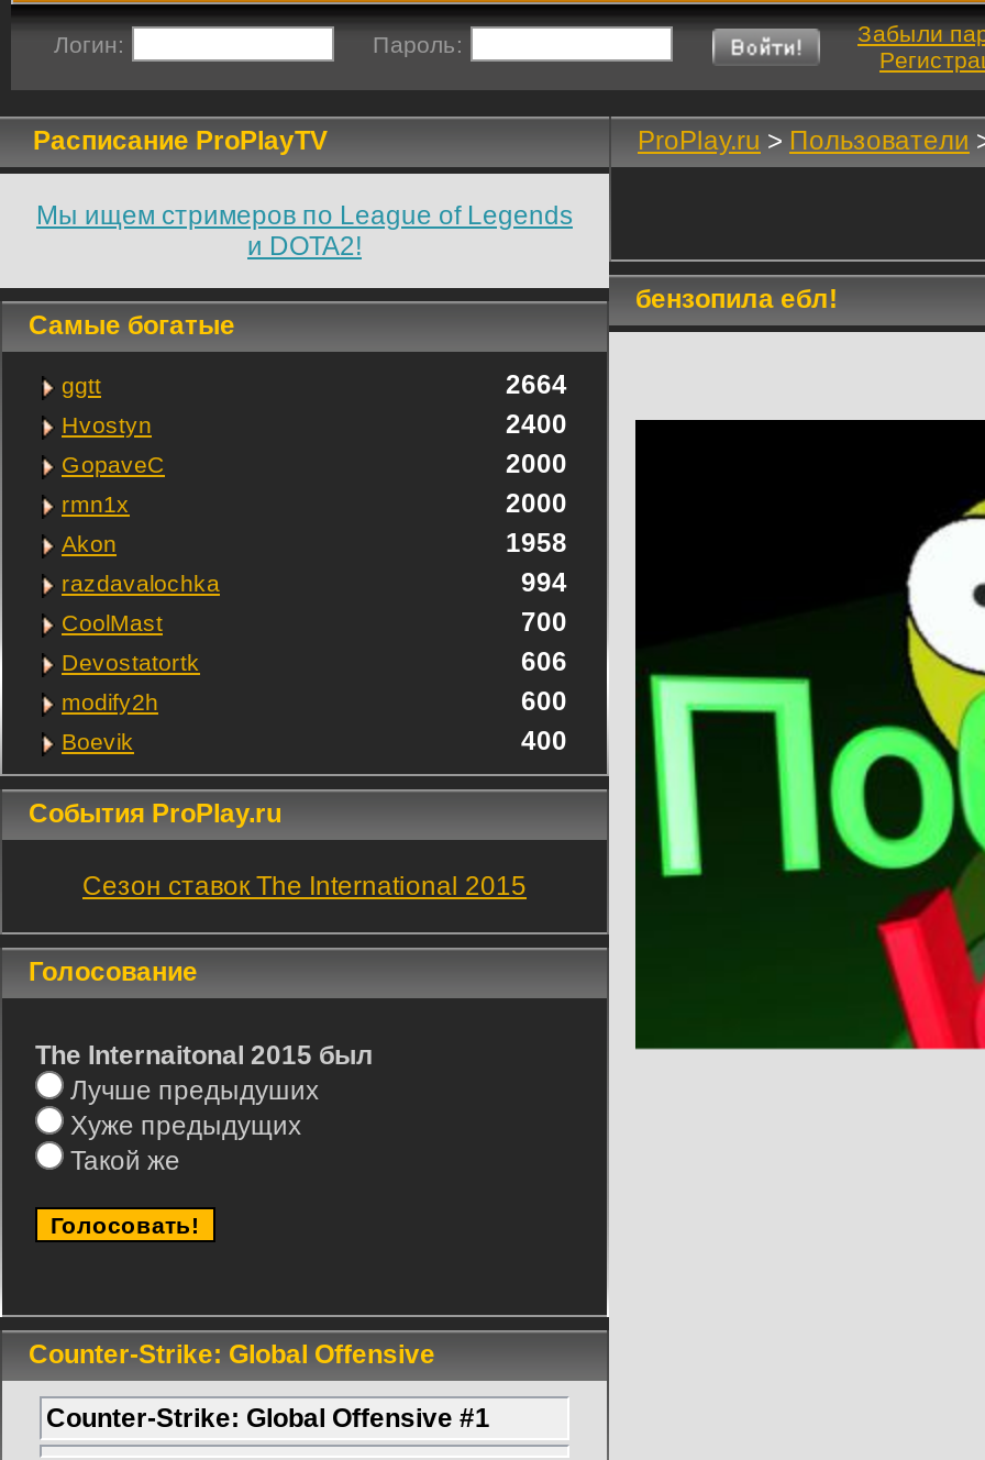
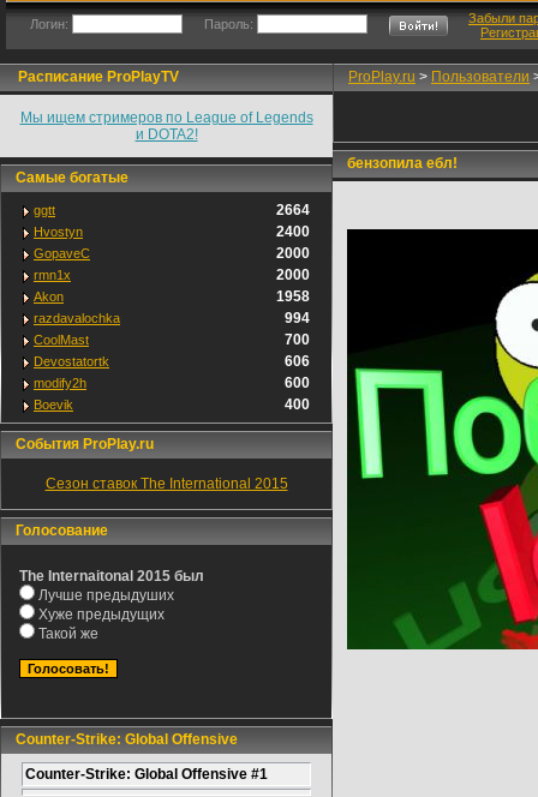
none -> [346,573,534,651] [image]

